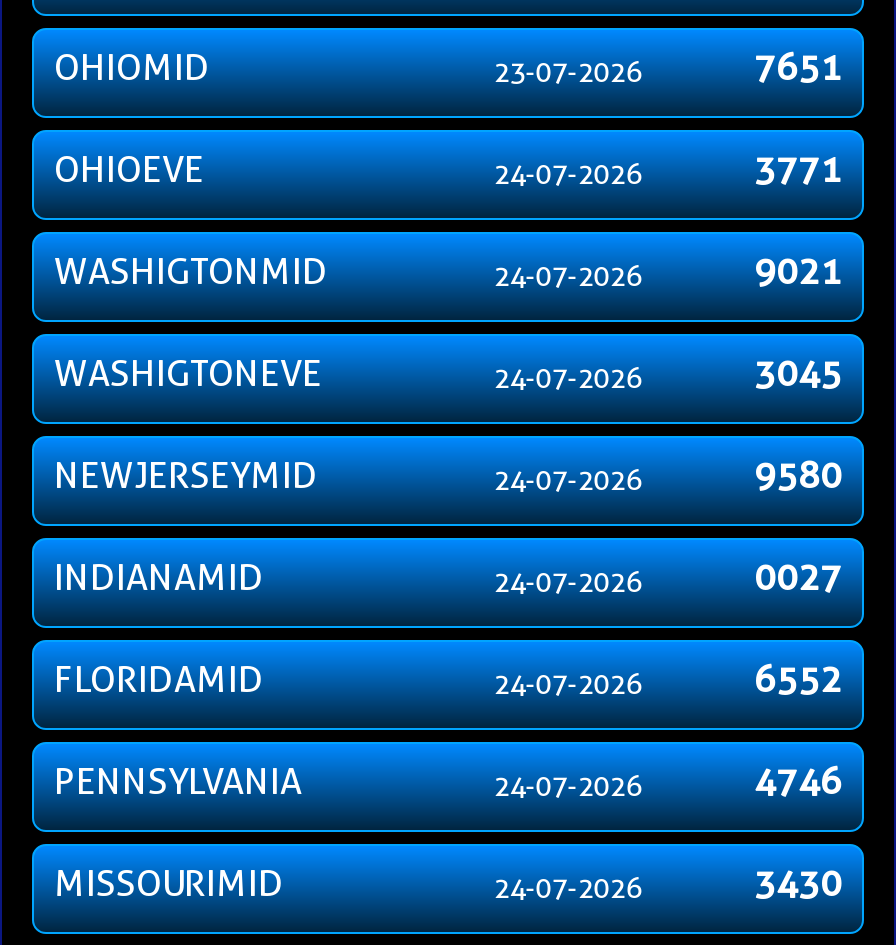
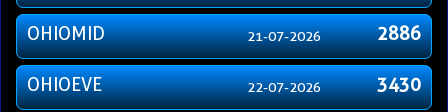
[493,57,641,89] 23-07-2026 -> [247,28,321,44] 21-07-2026
[754,47,842,89] 7651 -> [377,23,421,44] 2886
[54,149,842,905] 24-07-2026 | 3771 | WASHIGTONMID | 24-07-2026 | 9021 | WASHIGTONEVE | 24-07-2026 | 3045 | NEWJERSEYMID | 24-07-2026 | 9580 | INDIANAMID | 24-07-2026 | 0027 | FLORIDAMID | 24-07-2026 | 6552 | PENNSYLVANIA | 24-07-2026 | 4746 | MISSOURIMID | 24-07-2026 -> [247,79,321,95] 22-07-2026

